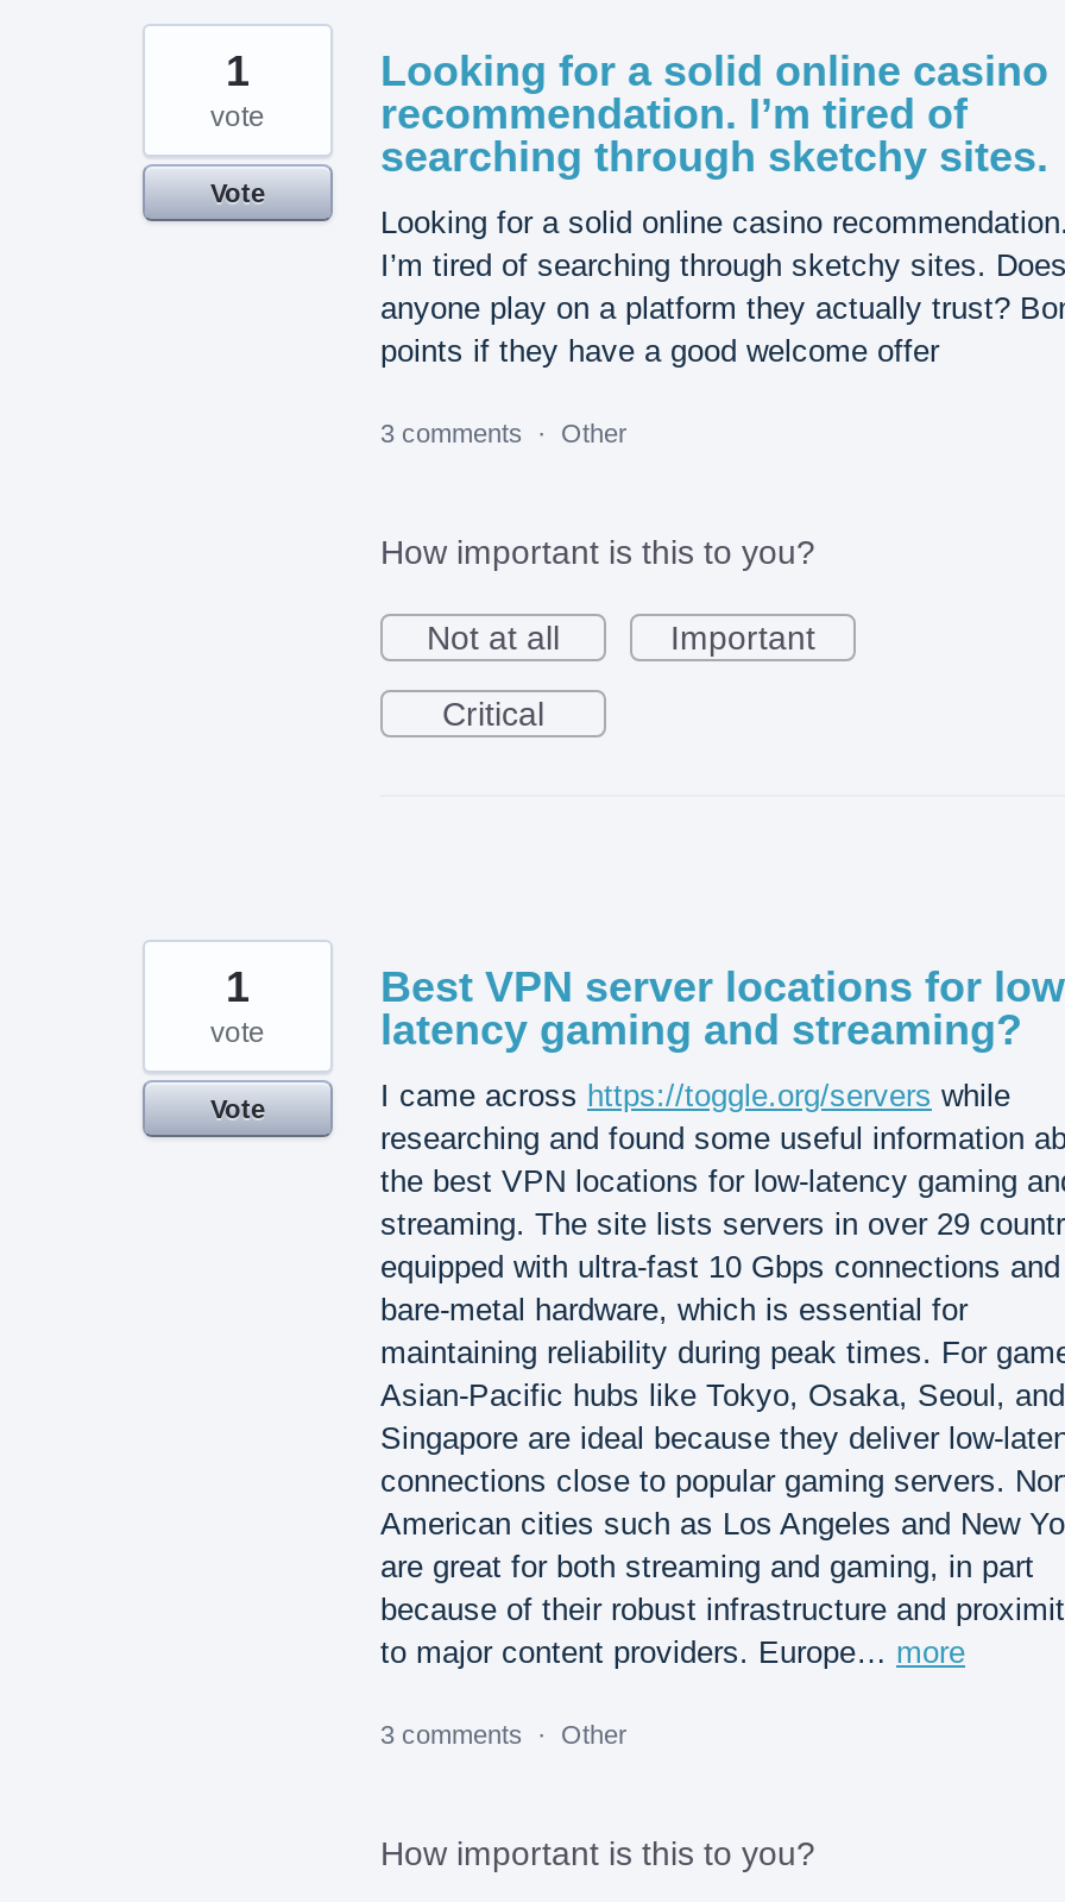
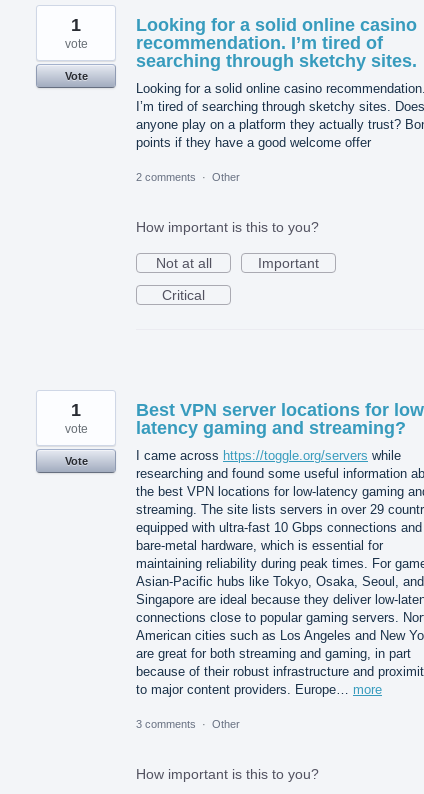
[380,418,628,447] 3 comments · Other -> [136,171,240,183] 2 comments · Other

